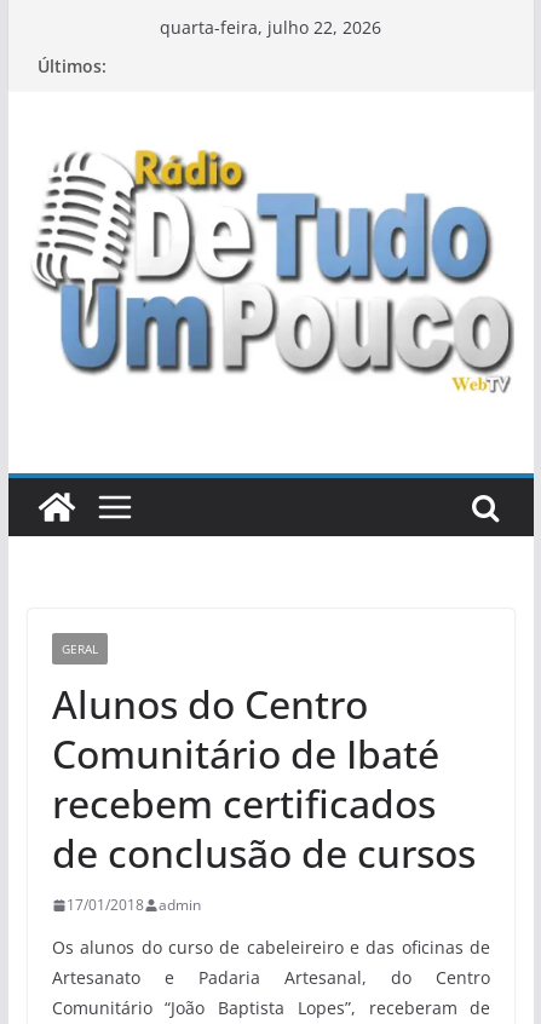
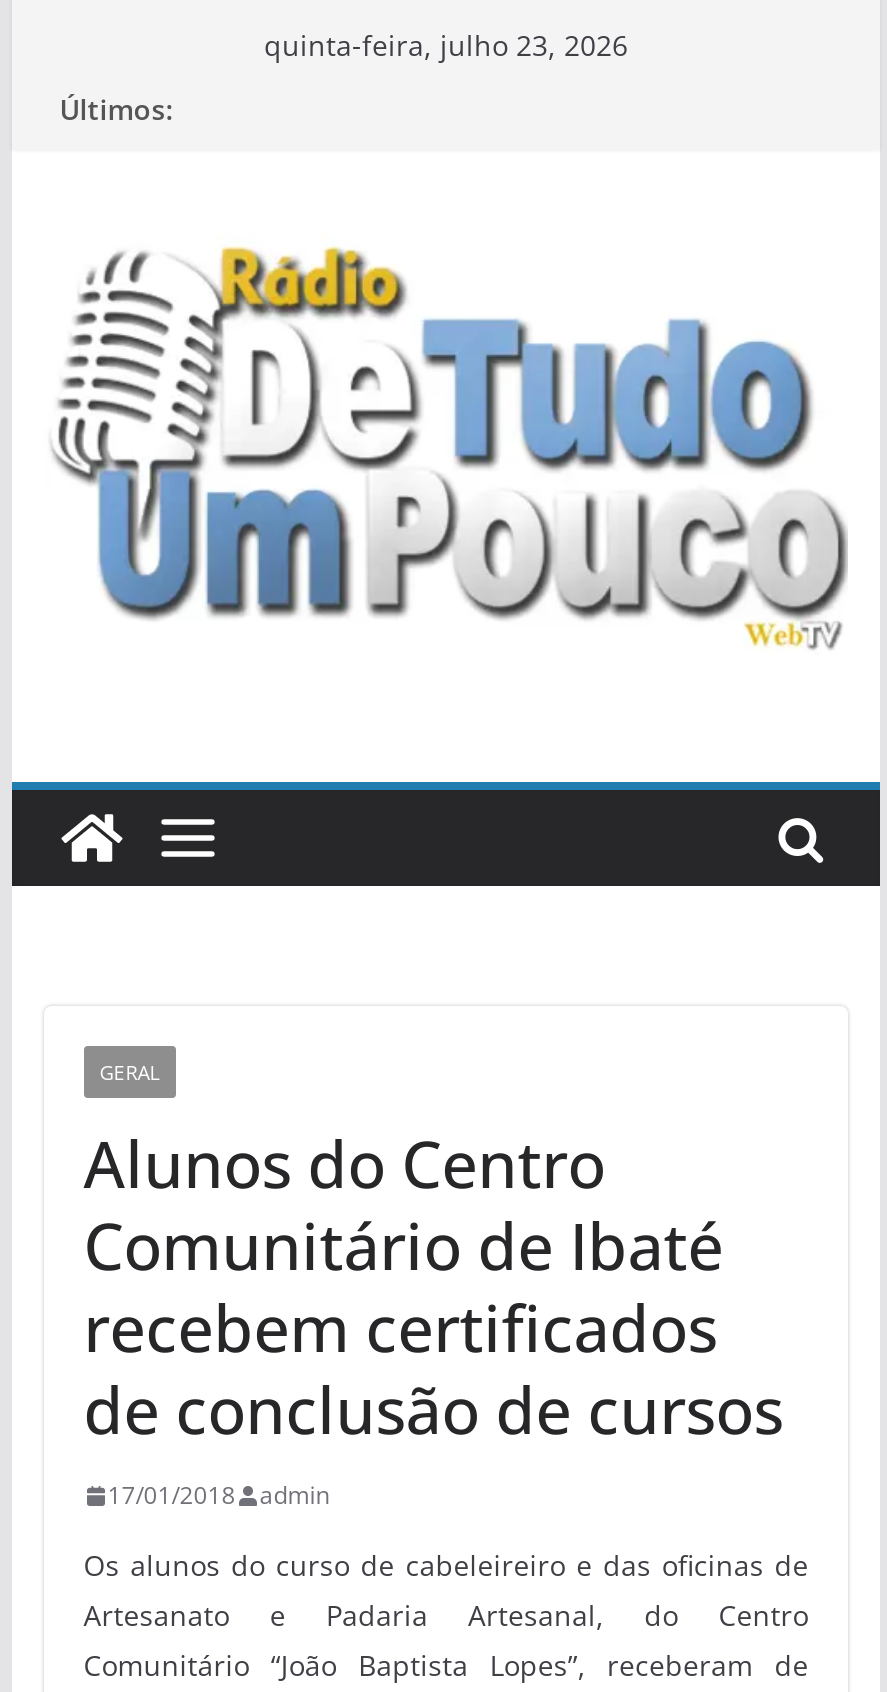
[160,16,382,39] quarta-feira, julho 22, 2026 -> [264,26,628,64] quinta-feira, julho 23, 2026

